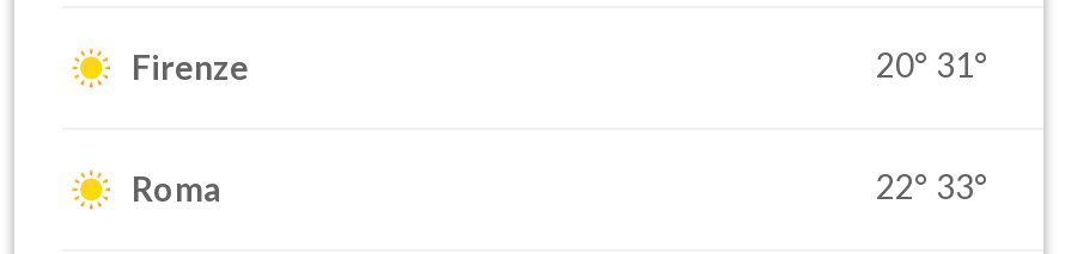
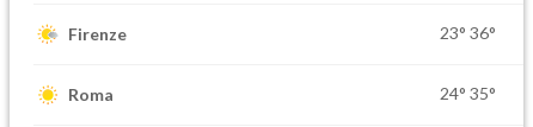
[876,45,988,85] 20° 31° -> [440,23,496,43] 23° 36°
[876,166,988,207] 22° 33° -> [440,83,496,104] 24° 35°

